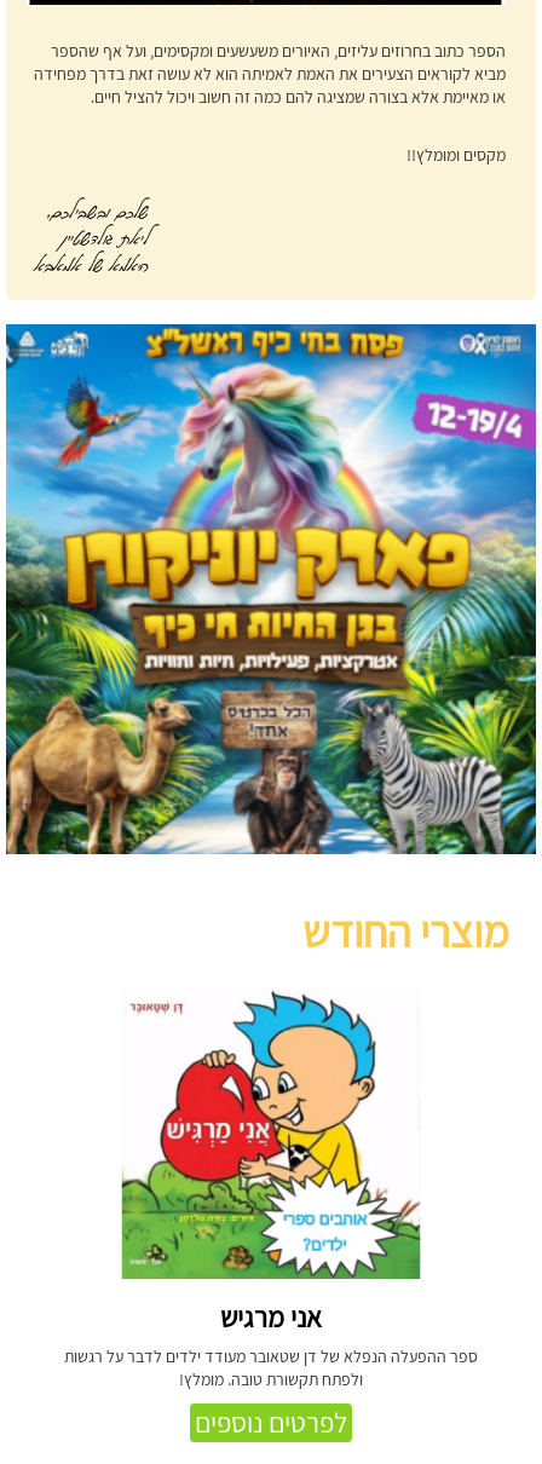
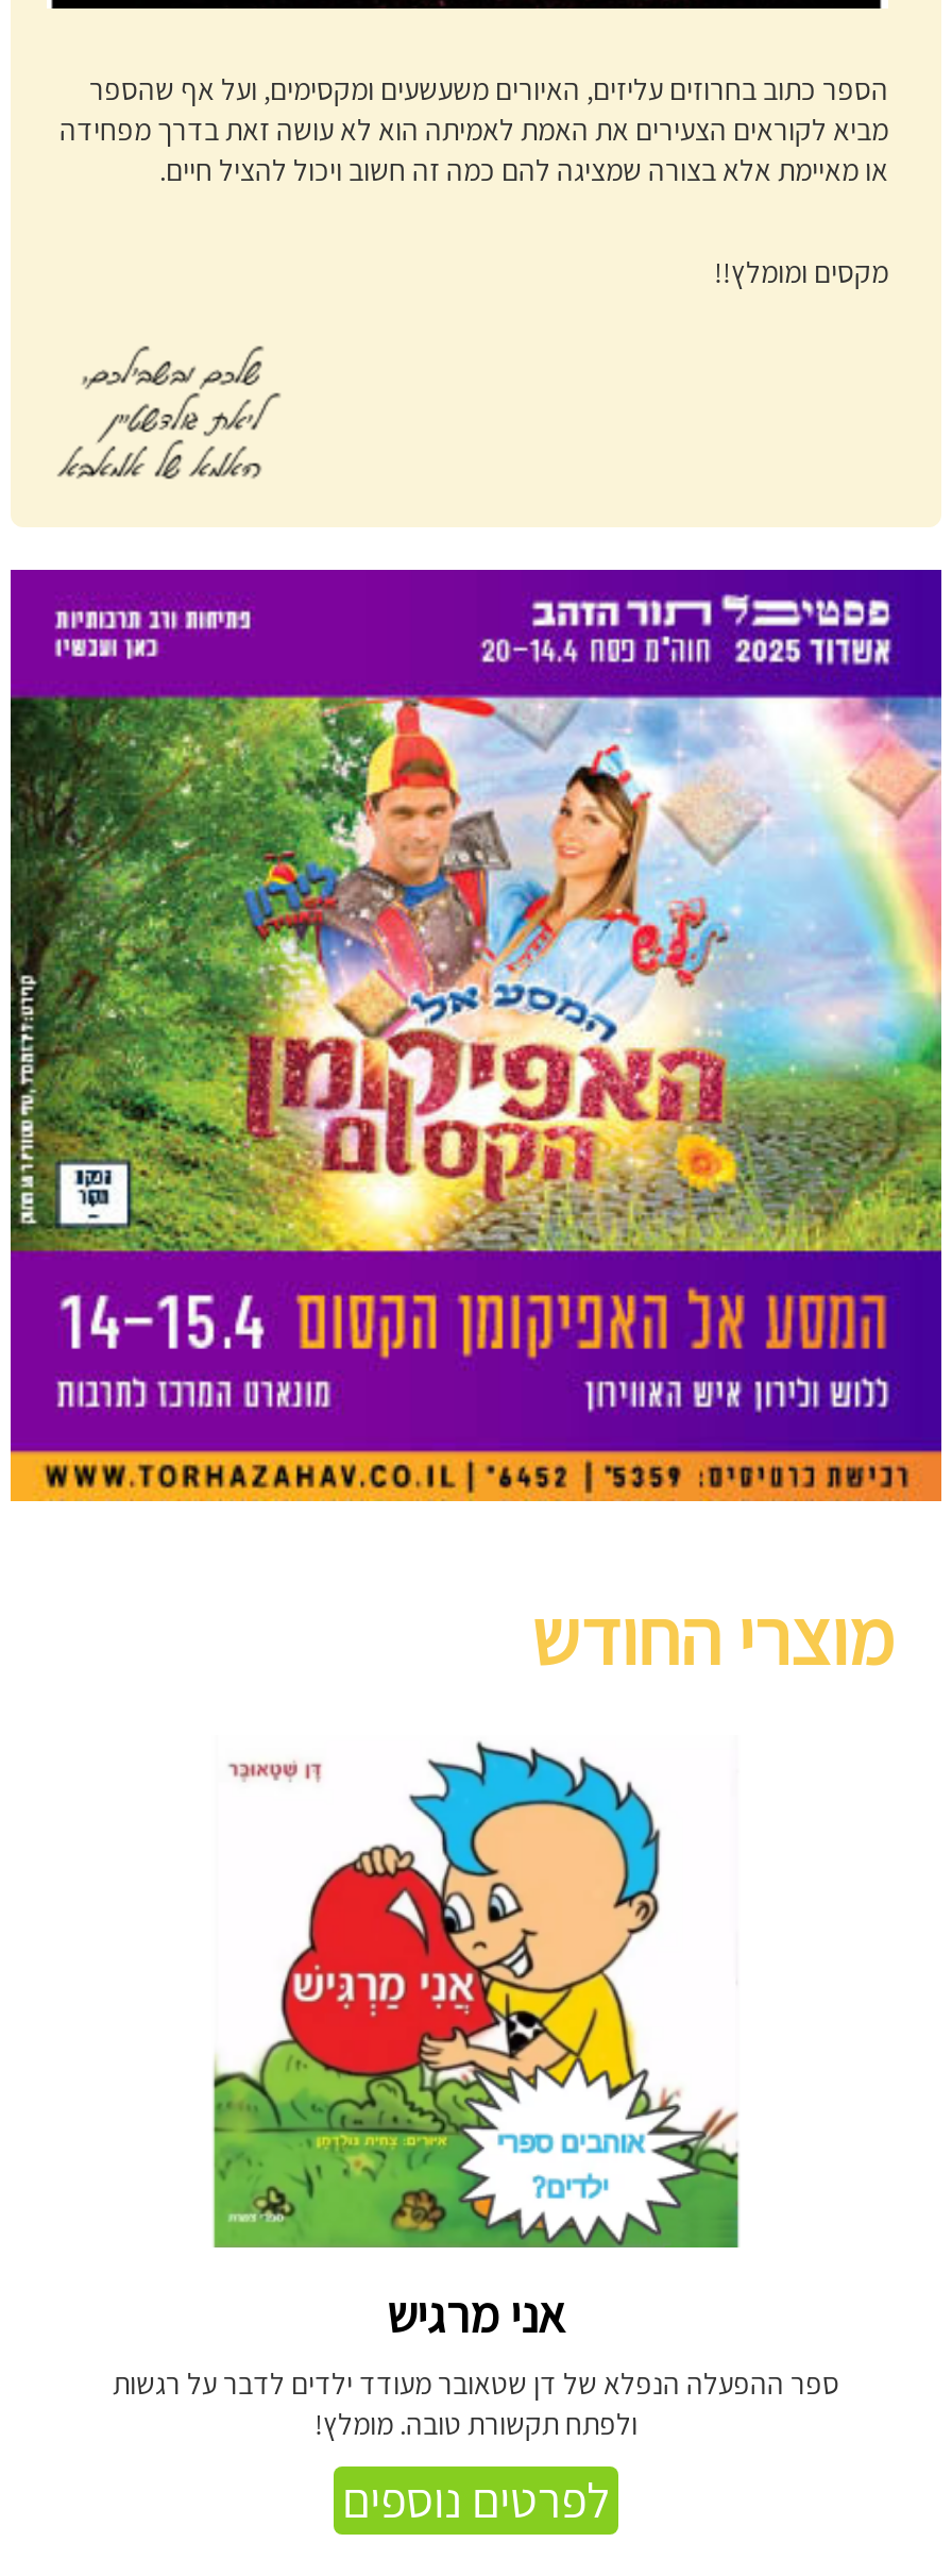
[5,323,537,855] [image] -> [8,568,943,1503] [image]

